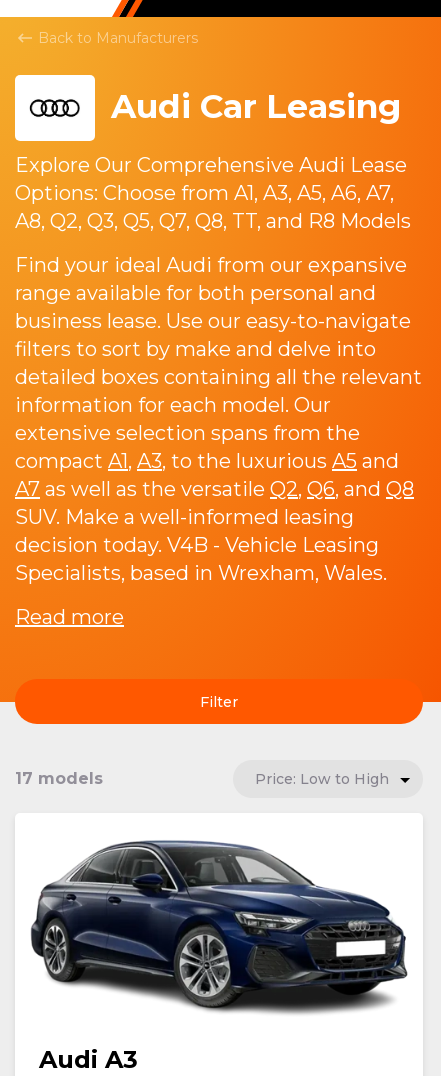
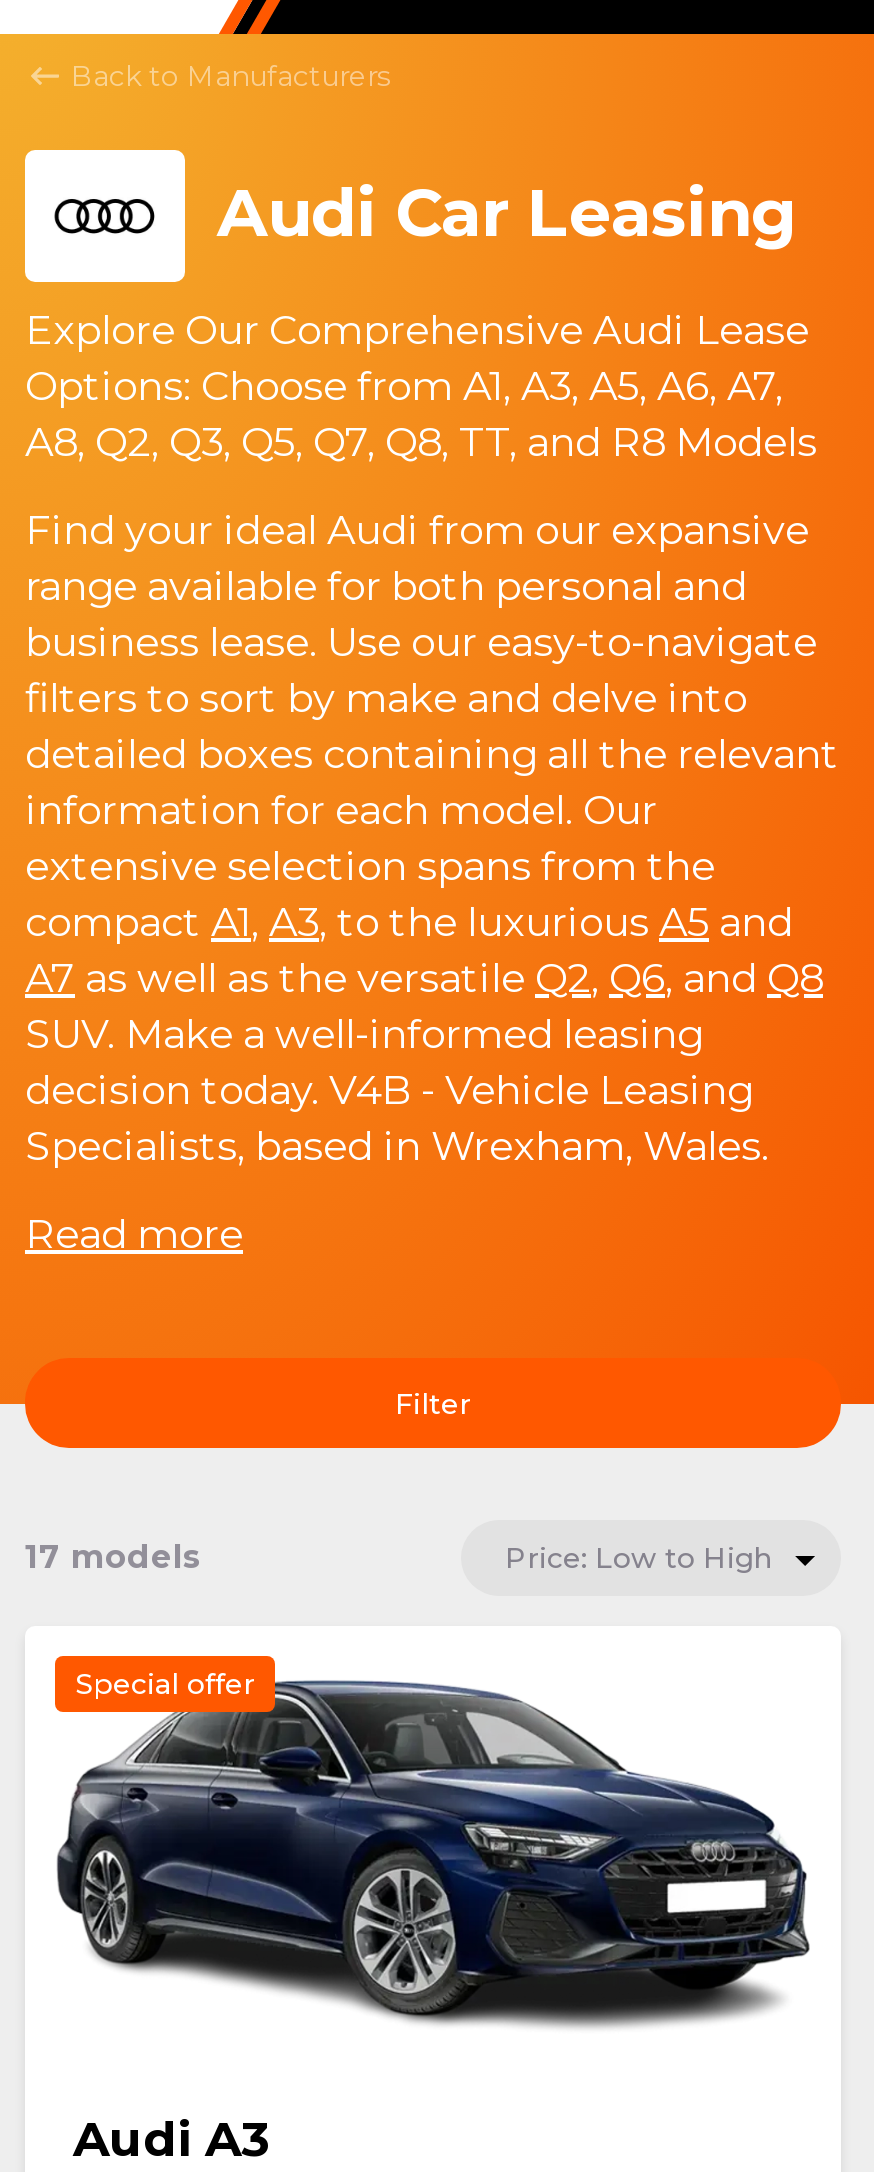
none -> [75,1666,255,1702] Special offer

